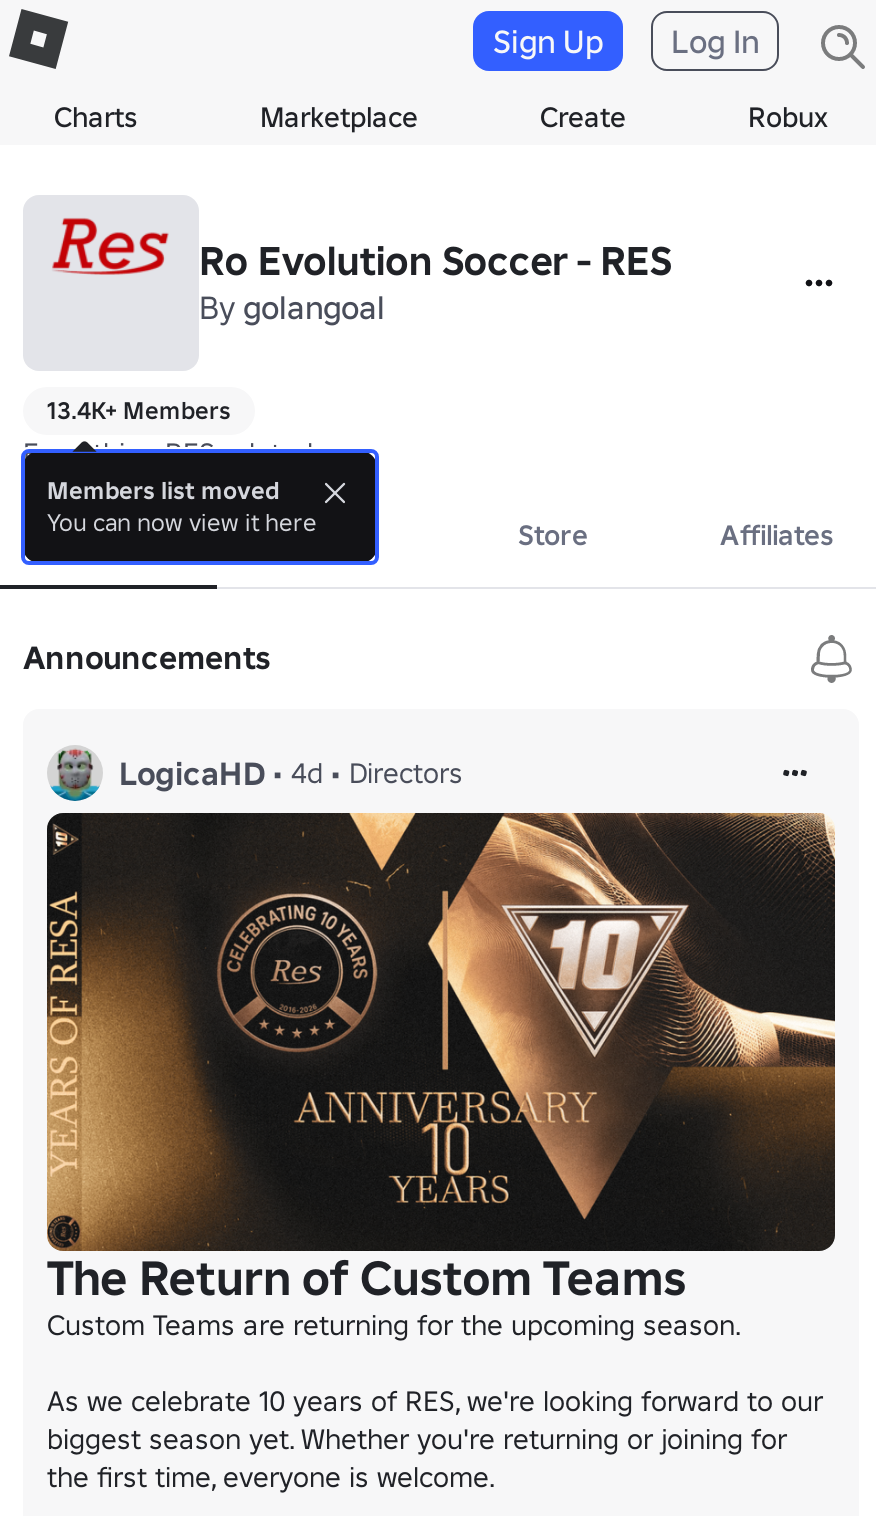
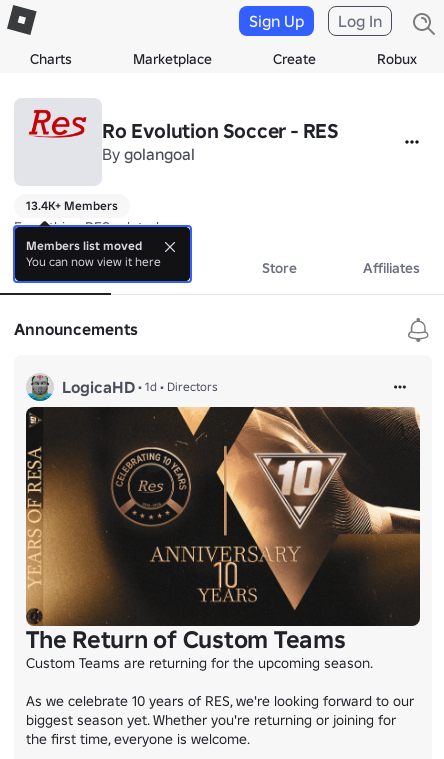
[119,753,463,793] LogicaHD • 4d • Directors -> [62,377,218,397] LogicaHD • 1d • Directors

